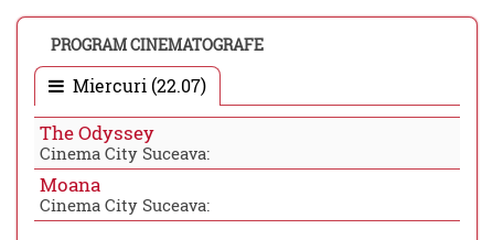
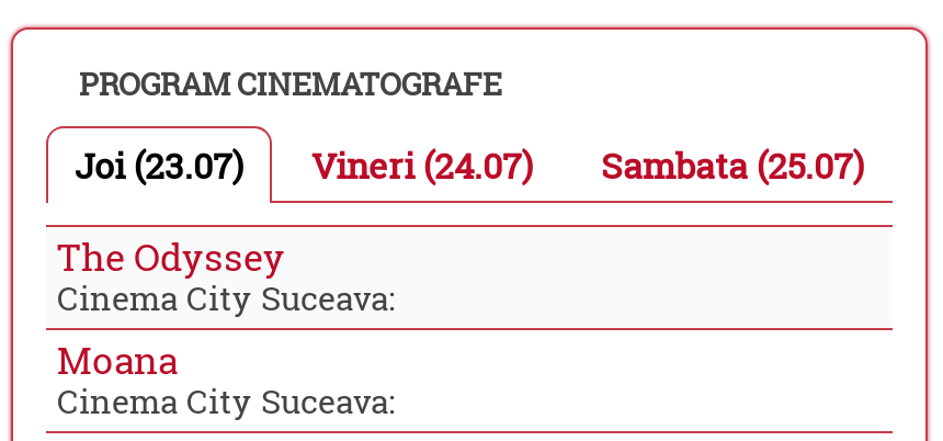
[68,73,206,97] Miercuri (22.07) -> [75,141,864,187] Joi (23.07) | Vineri (24.07) | Sambata (25.07)

